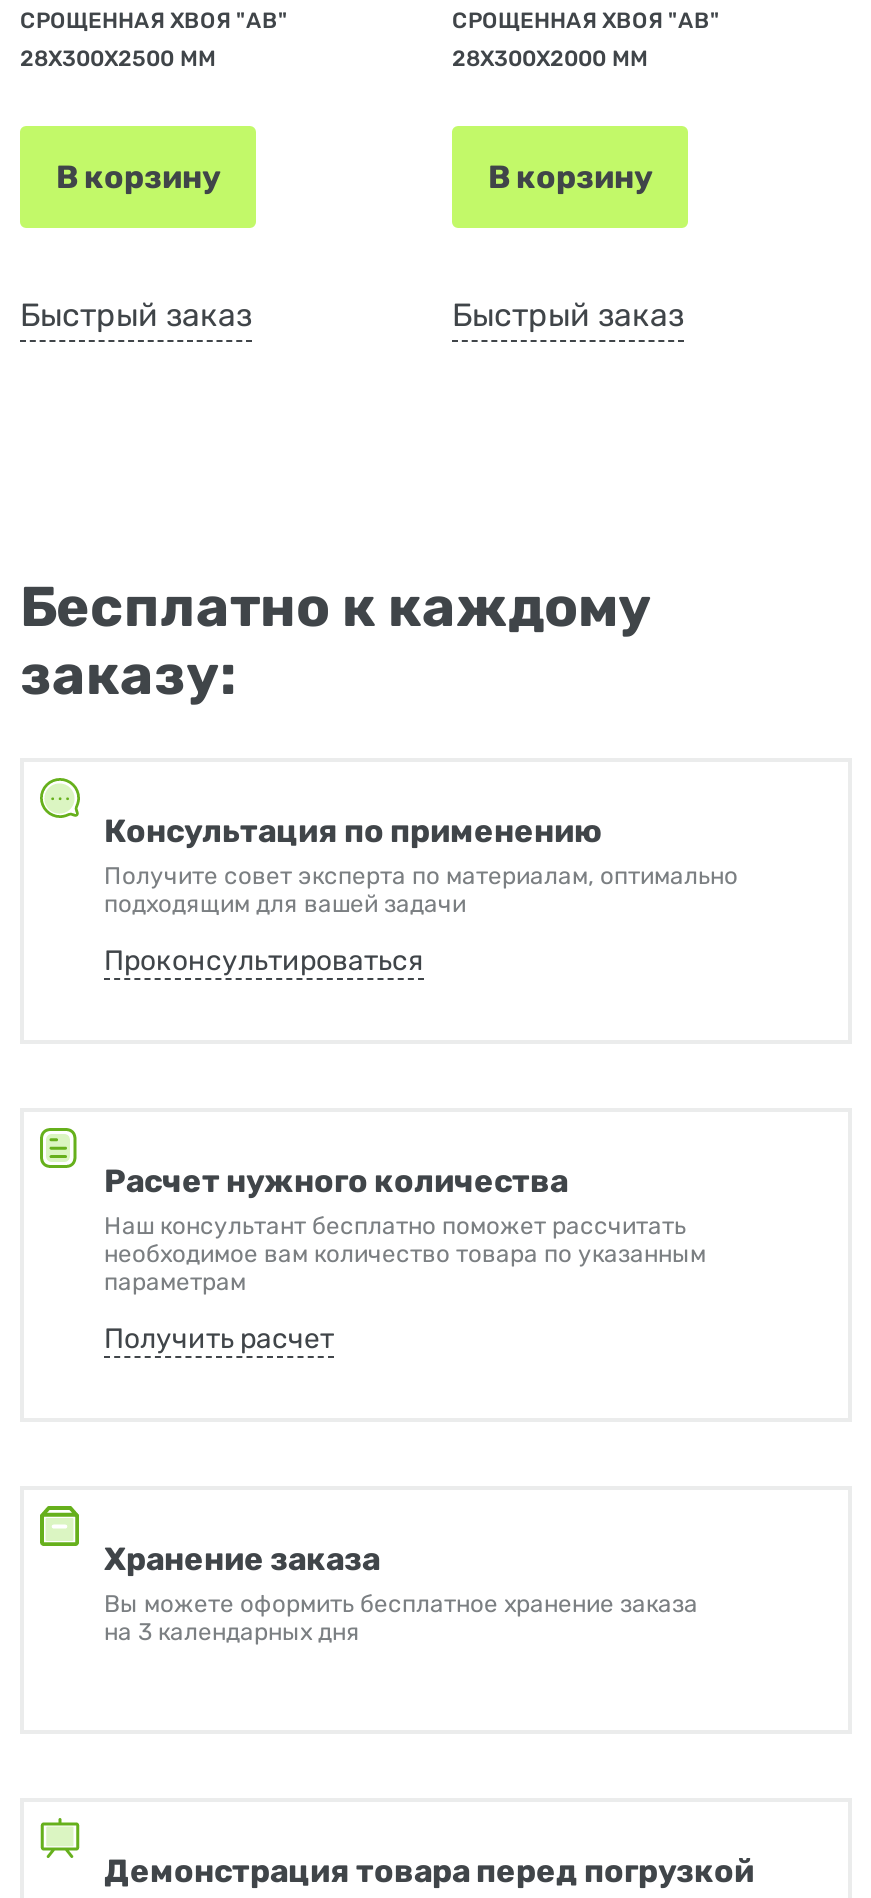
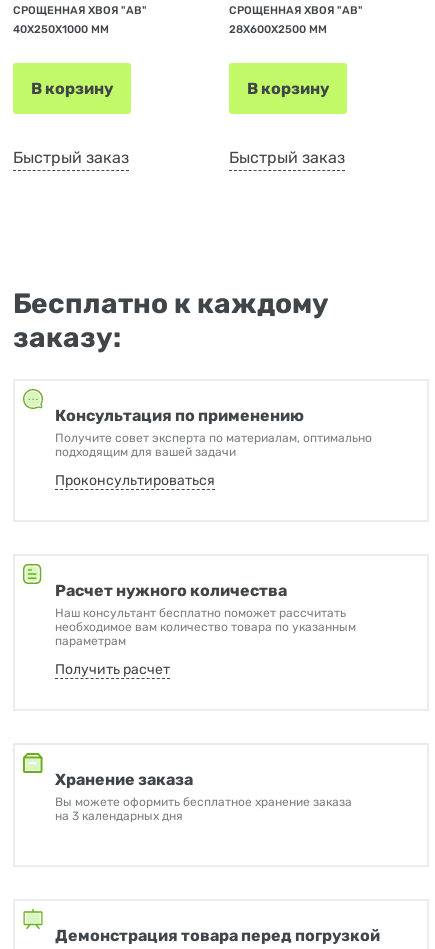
[20,46,216,72] 28Х300Х2500 ММ -> [13,23,109,36] 40Х250Х1000 ММ
[452,46,648,72] 28Х300Х2000 ММ -> [229,23,327,36] 28Х600Х2500 ММ

